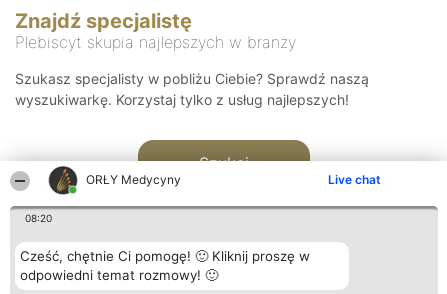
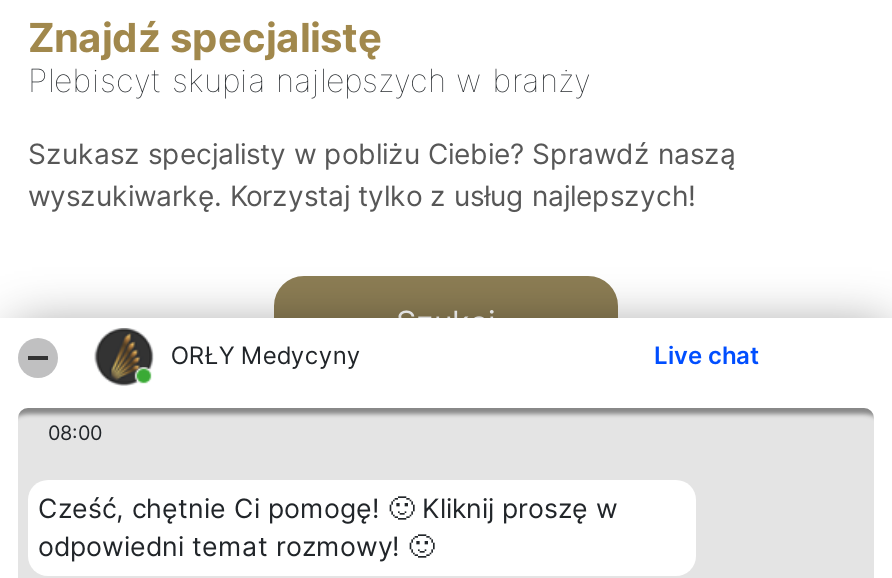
[25,212,52,224] 08:20 -> [48,420,102,444] 08:00

